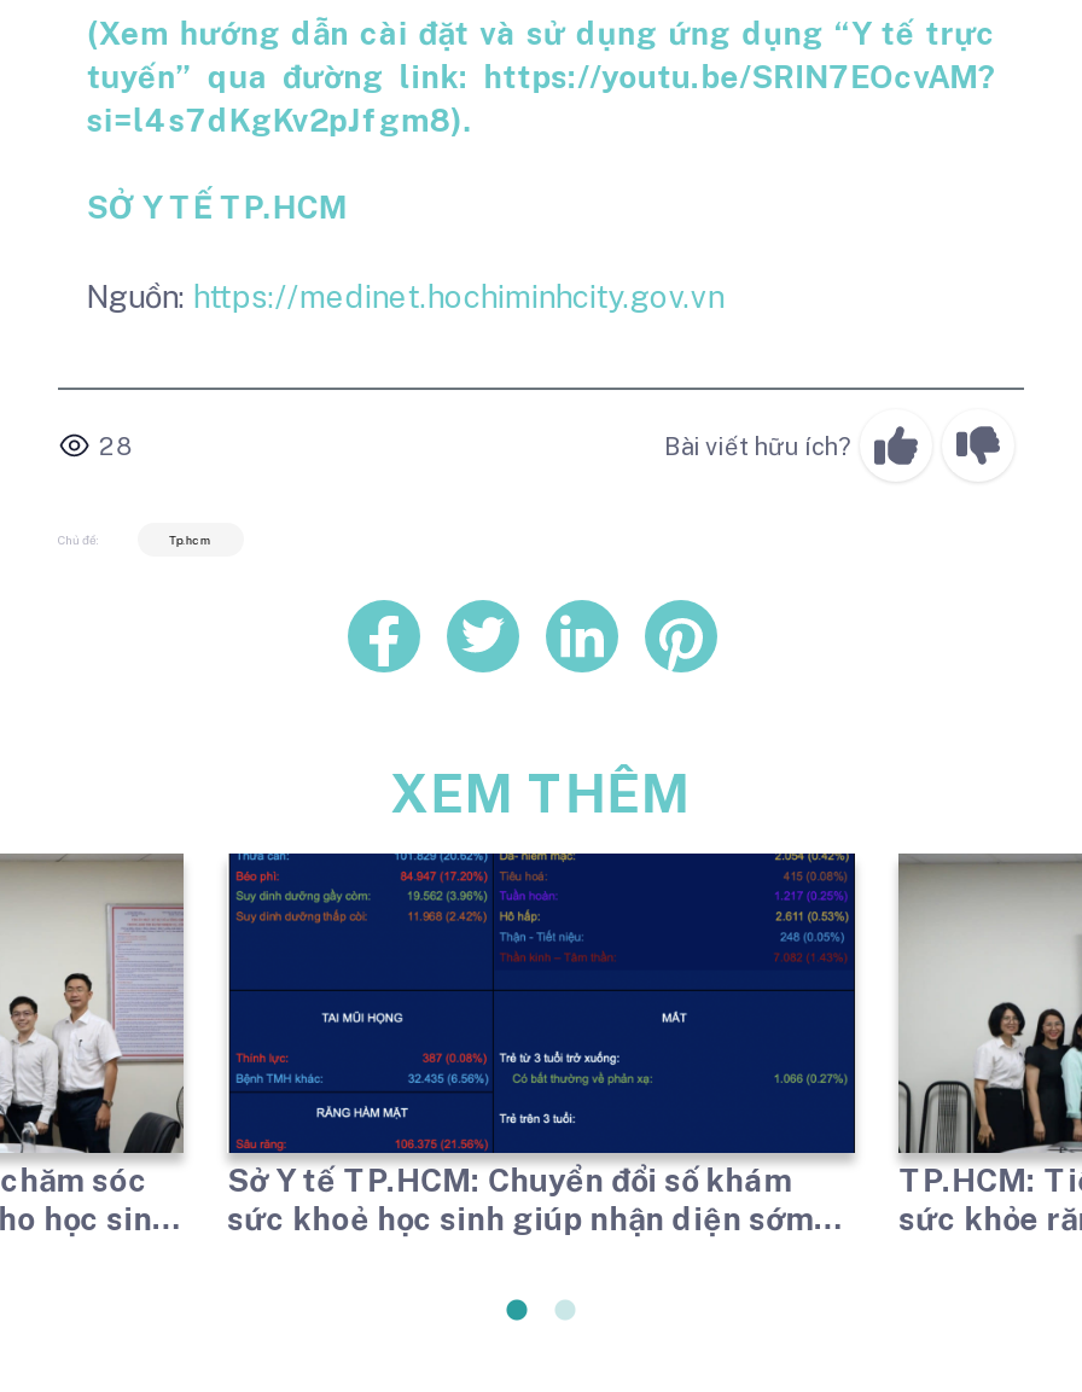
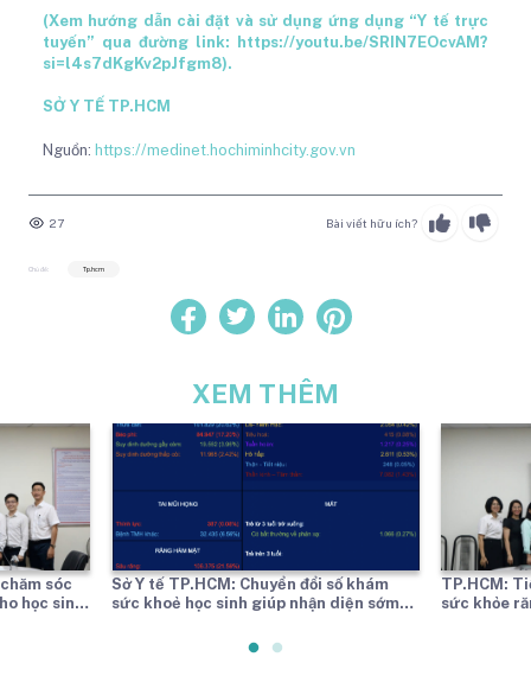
[99,431,131,459] 28 -> [49,216,64,230] 27

